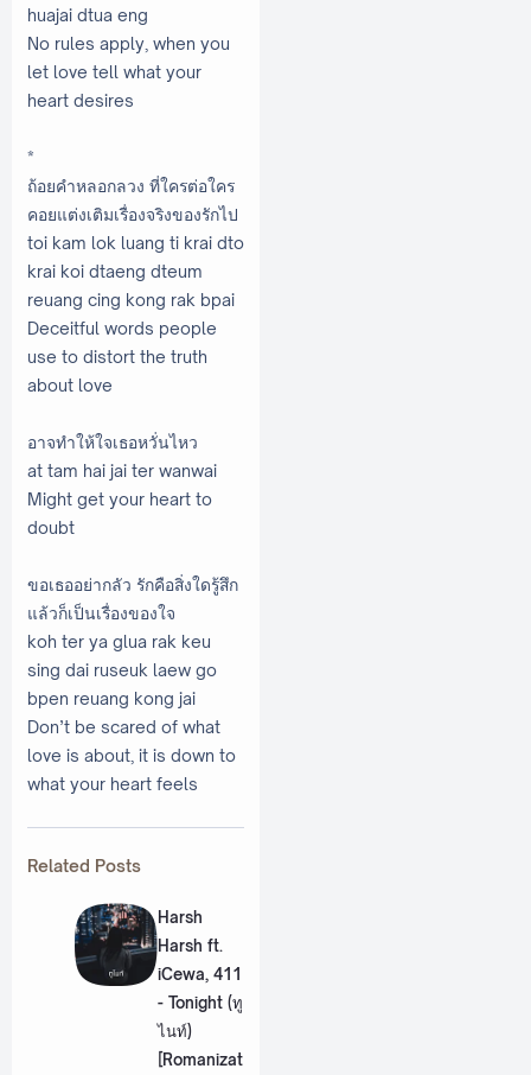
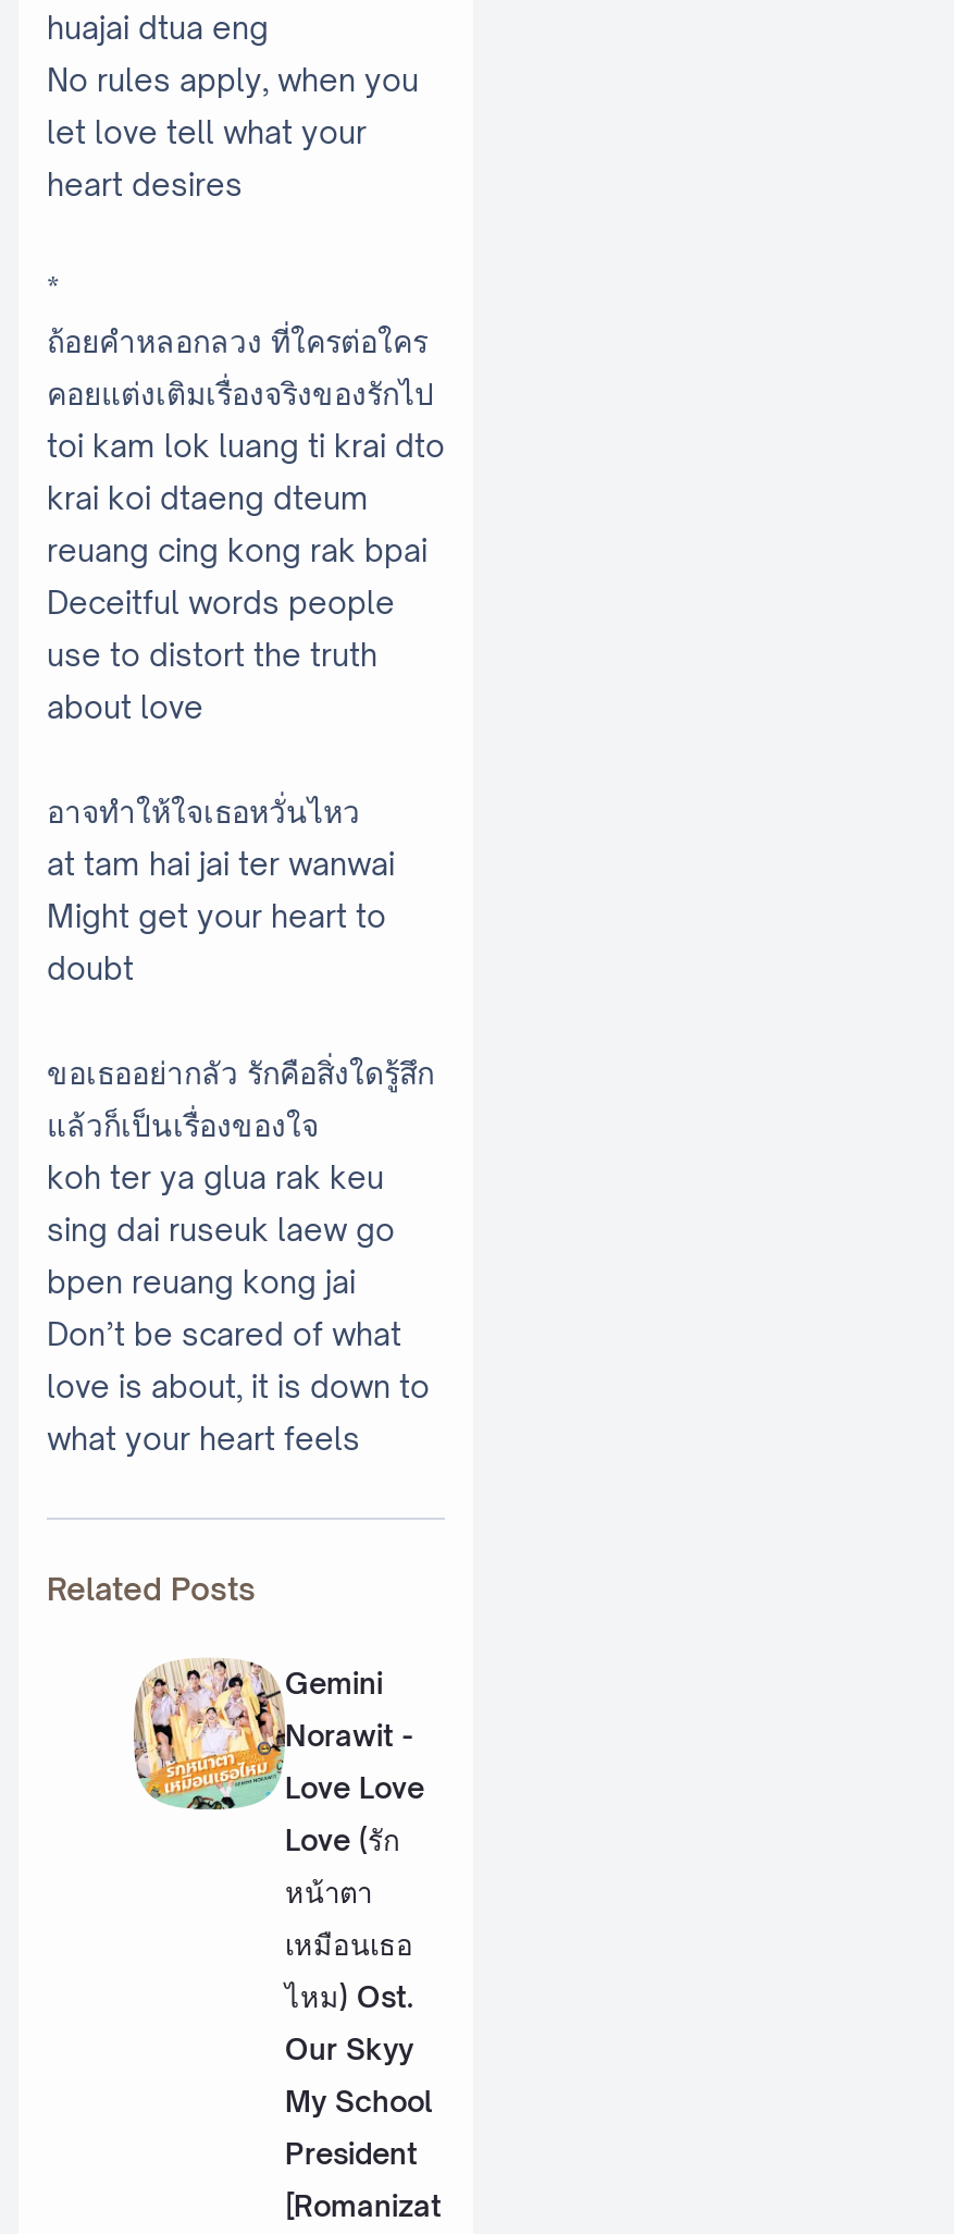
[73,903,242,1041] [image] | Harsh | Harsh ft. | iCewa, 411 | - Tonight (ทู | ไนท์) -> [132,1657,433,2172] [image] | Gemini | Norawit - | Love Love | Love (รัก | หน้าตา | เหมือนเธอ | ไหม) Ost. | Our Skyy | My School | President

